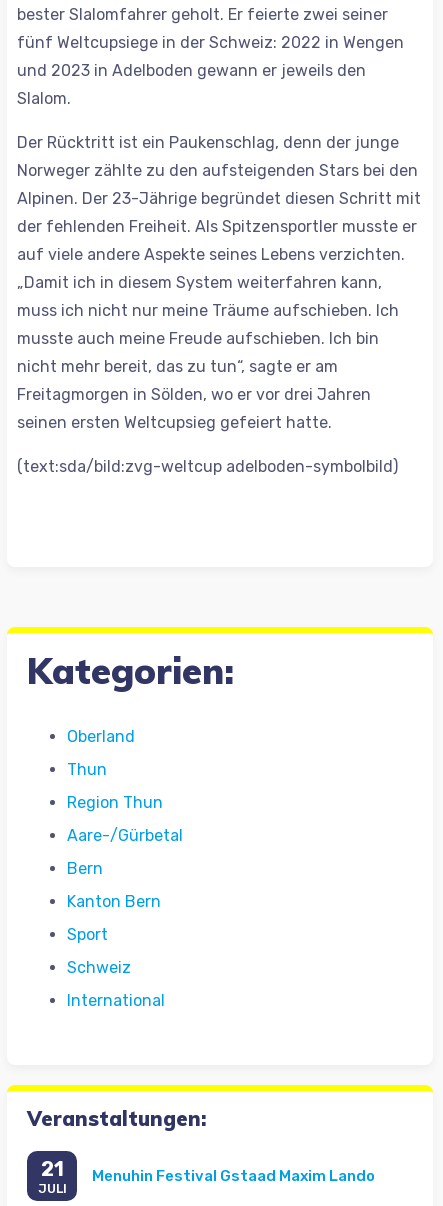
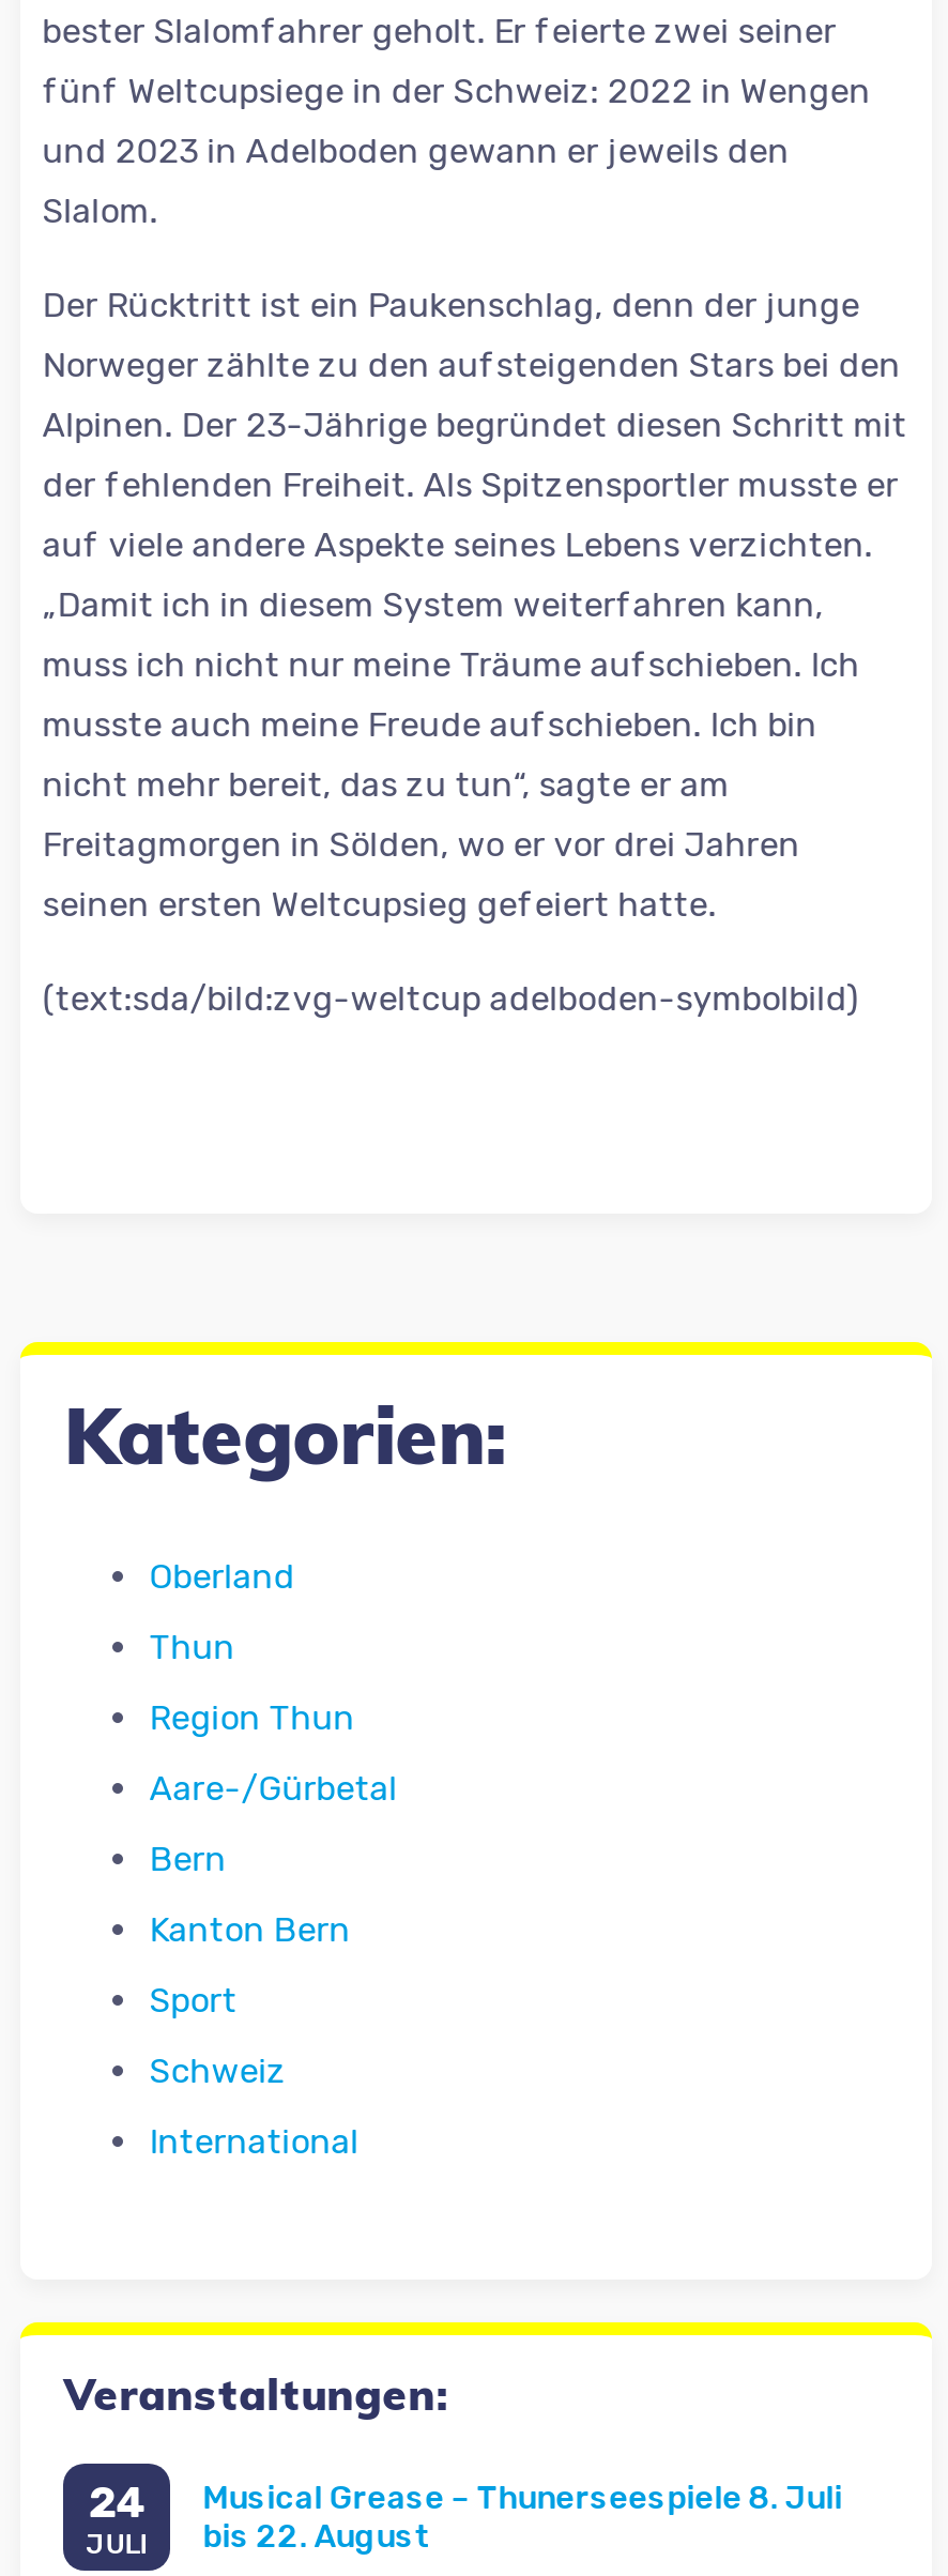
[41,1156,64,1180] 21 -> [88,2475,146,2527] 24
[92,1167,375,1185] Menuhin Festival Gstaad Maxim Lando -> [203,2479,843,2556] Musical Grease – Thunerseespiele 8. Juli | bis 22. August

